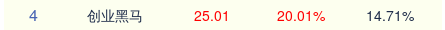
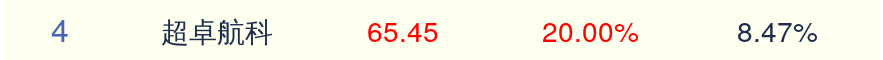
[87,5,413,25] 创业黑马 | 25.01 | 20.01% | 14.71% -> [161,11,817,51] 超卓航科 | 65.45 | 20.00% | 8.47%

